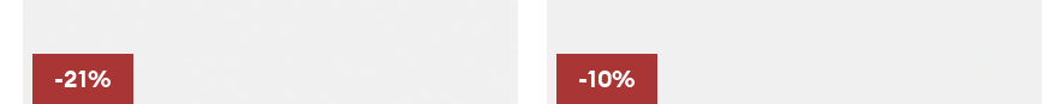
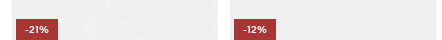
[578,64,636,95] -10% -> [243,23,267,36] -12%

